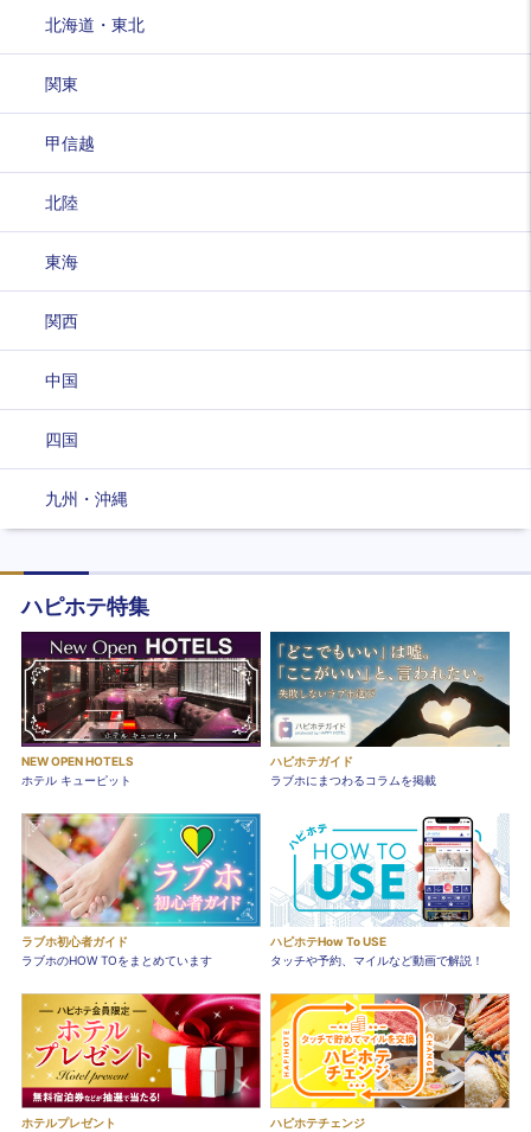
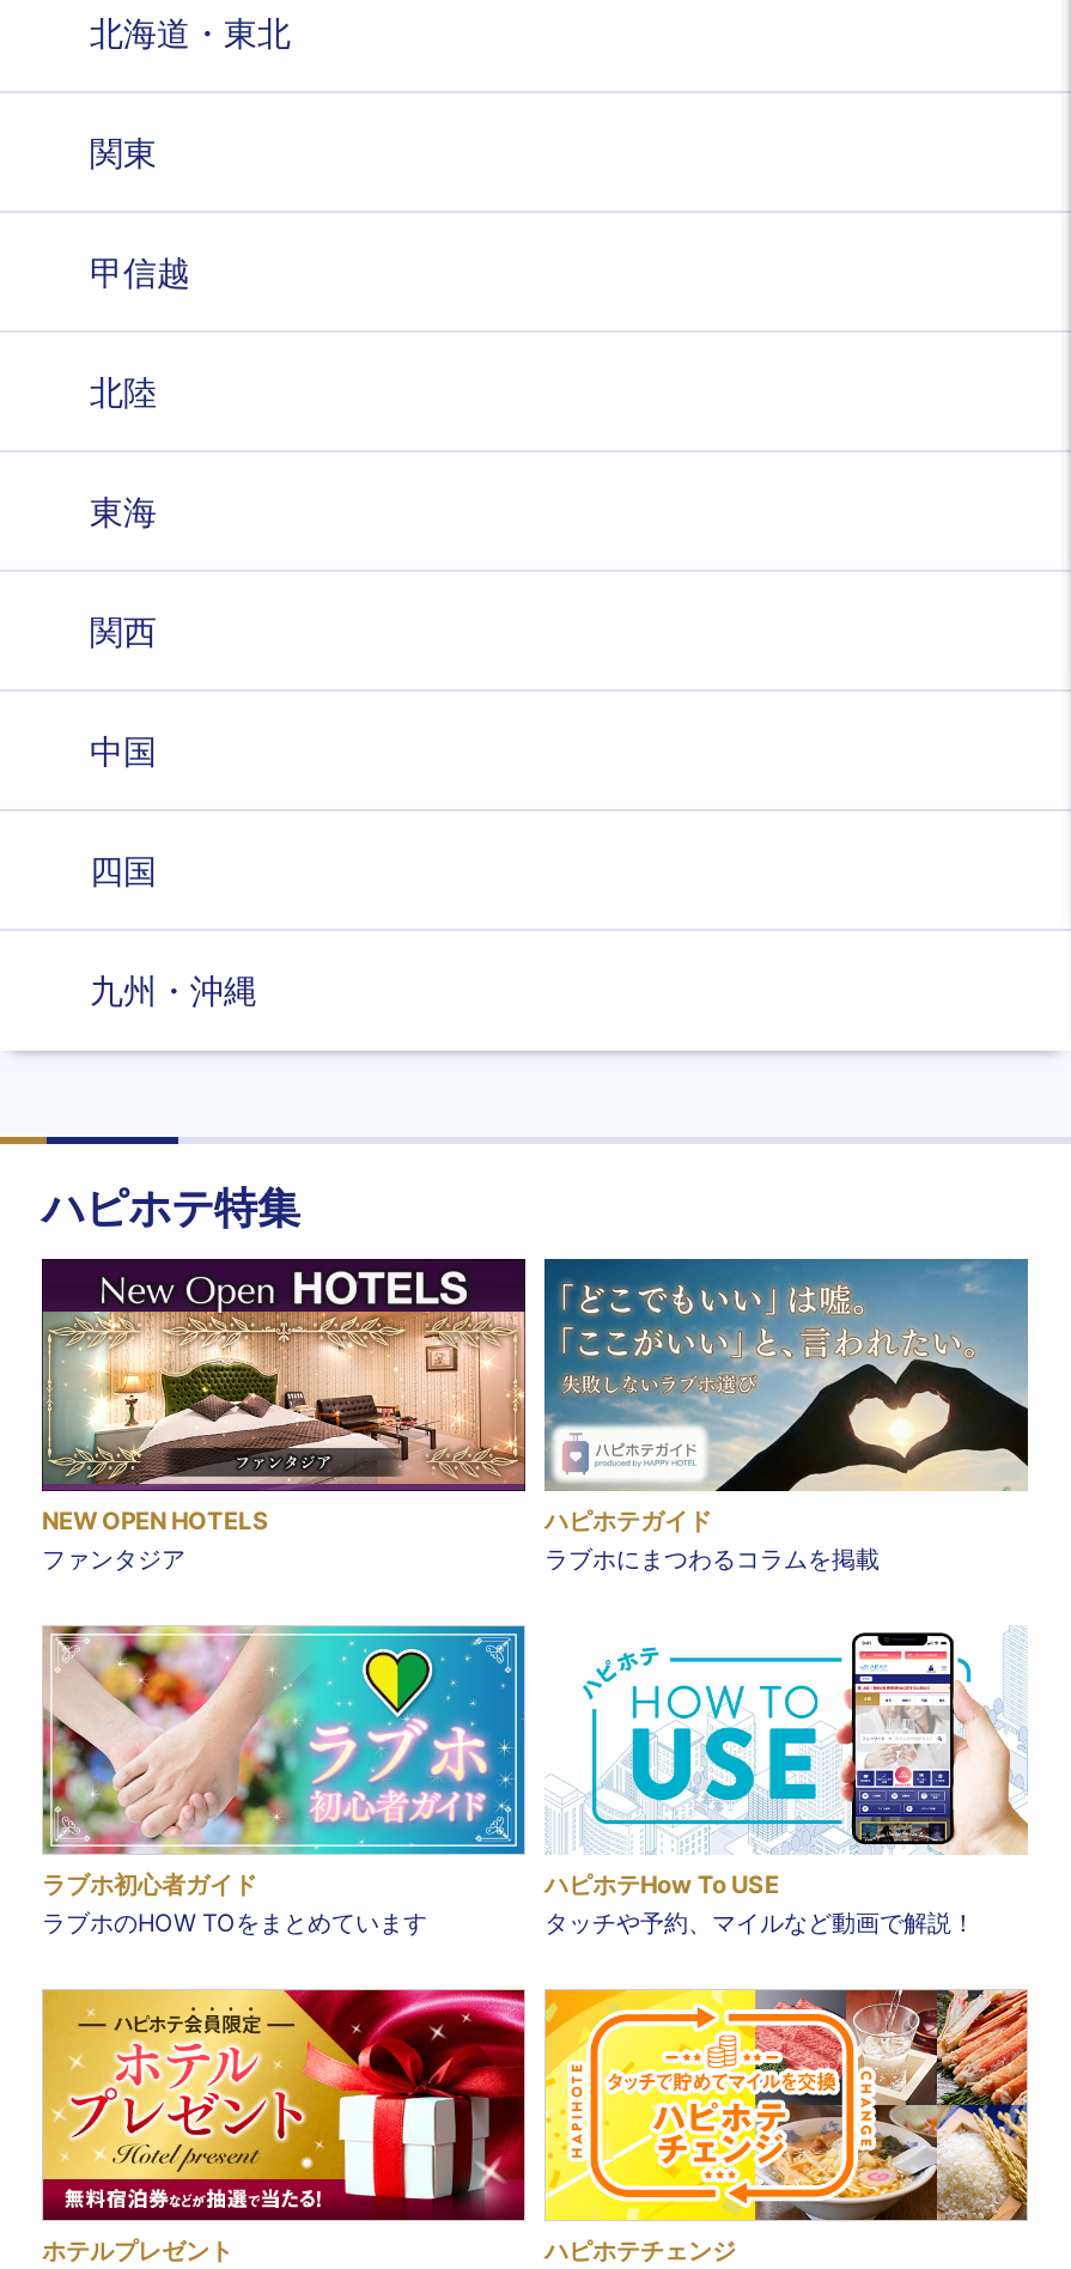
[21,657,262,787] [image] | ホテル キューピット -> [42,1309,528,1572] [image] | ファンタジア

